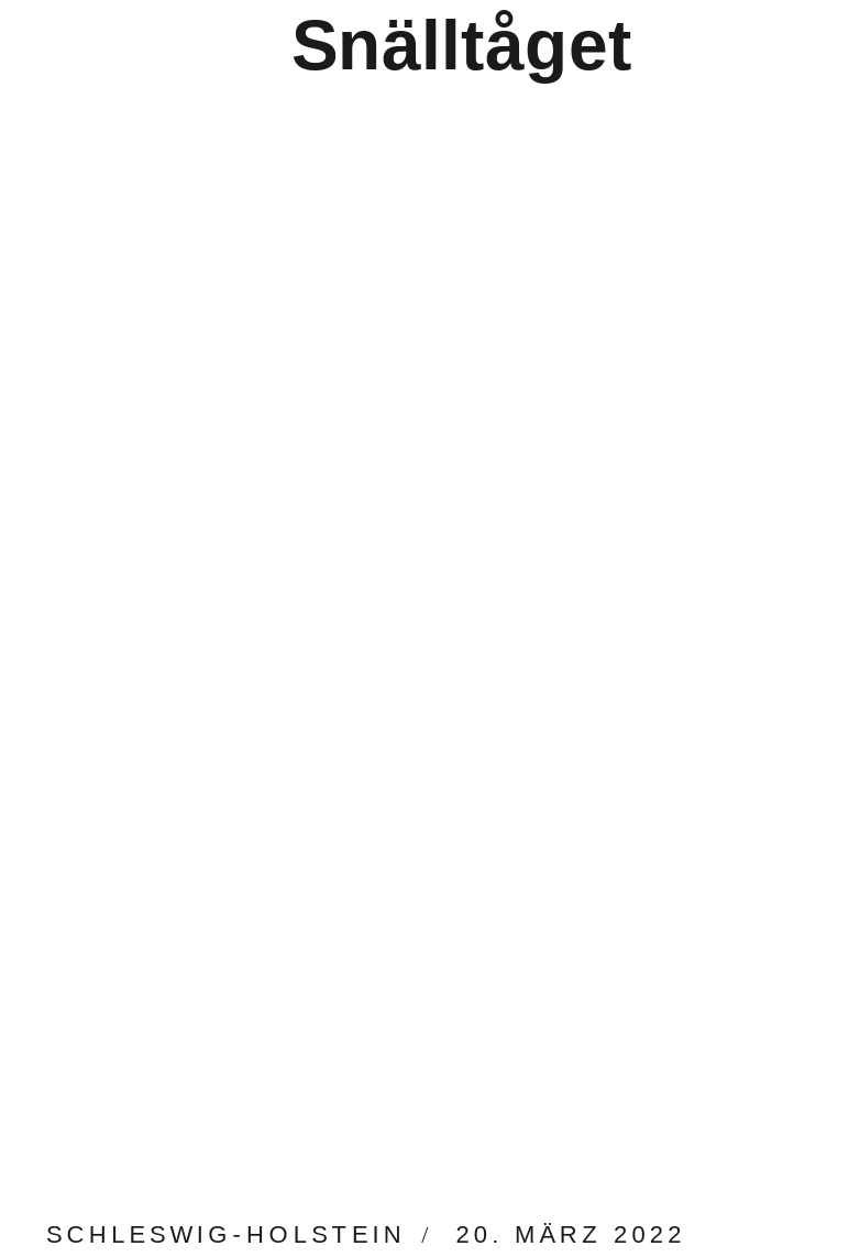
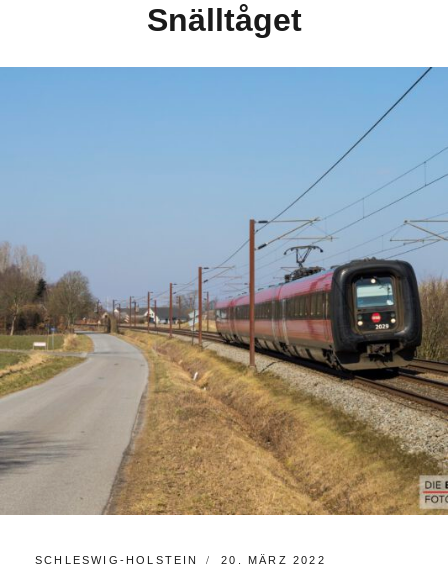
none -> [3,66,445,516] [image]

